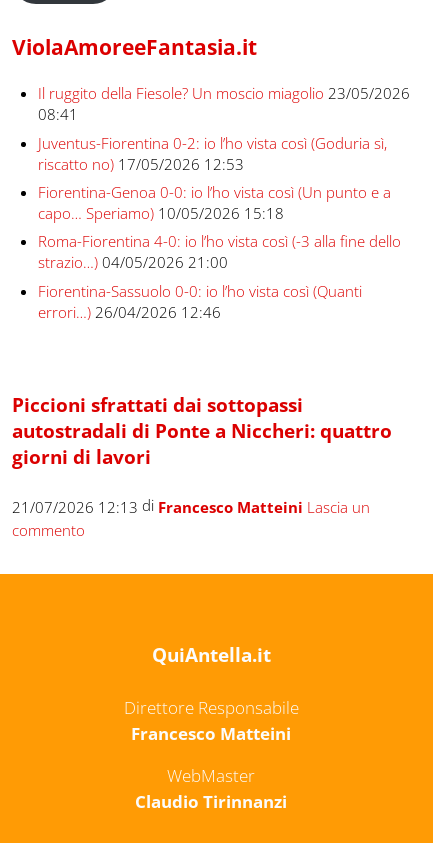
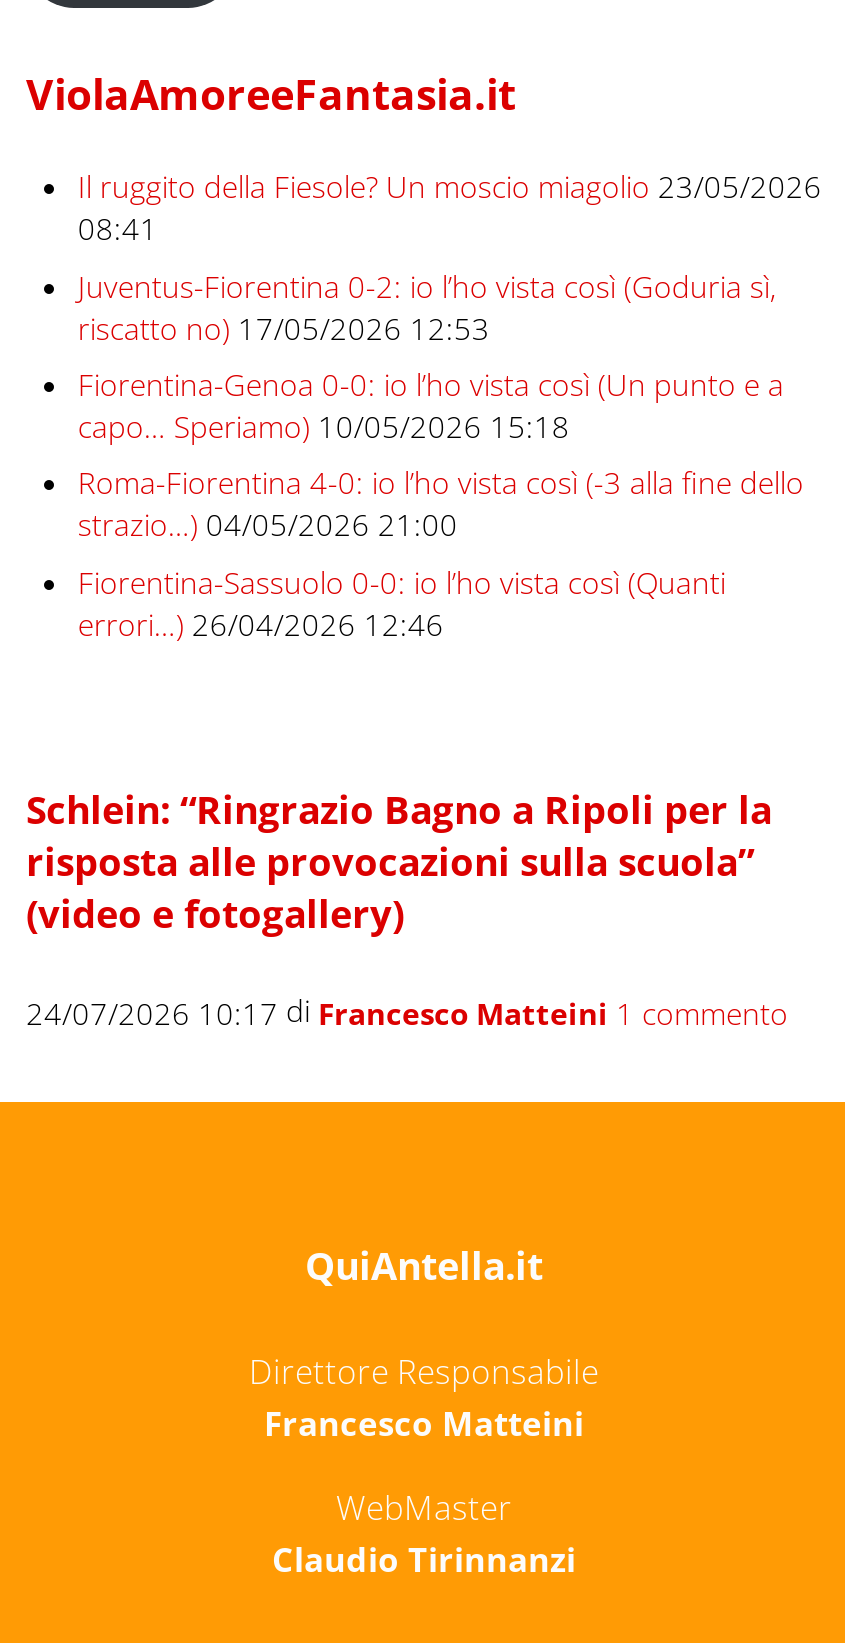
[12,392,392,469] Piccioni sfrattati dai sottopassi | autostradali di Ponte a Niccheri: quattro | giorni di lavori -> [26,784,772,938] Schlein: “Ringrazio Bagno a Ripoli per la | risposta alle provocazioni sulla scuola” | (video e fotogallery)
[12,495,370,539] 21/07/2026 12:13 di Francesco Matteini Lascia un | commento -> [26,990,788,1033] 24/07/2026 10:17 di Francesco Matteini 1 commento

